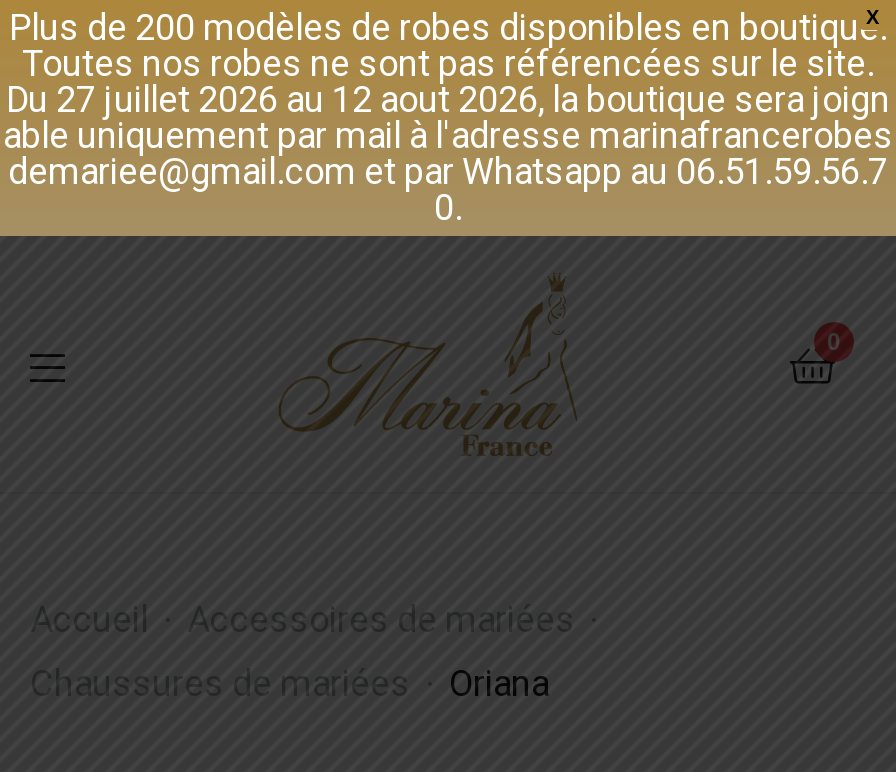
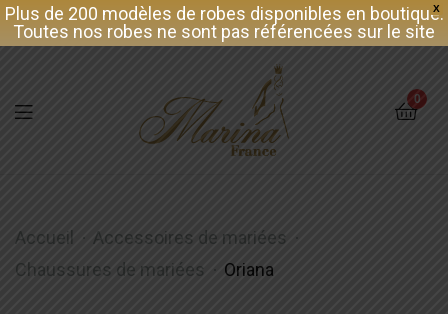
[3,42,893,228] Toutes nos robes ne sont pas référencées sur le site. | Du 27 juillet 2026 au 12 aout 2026, la boutique sera joign | able uniquement par mail à l'adresse marinafrancerobes | demariee@gmail.com et par Whatsapp au 06.51.59.56.7 | 0. -> [13,21,435,42] Toutes nos robes ne sont pas référencées sur le site

